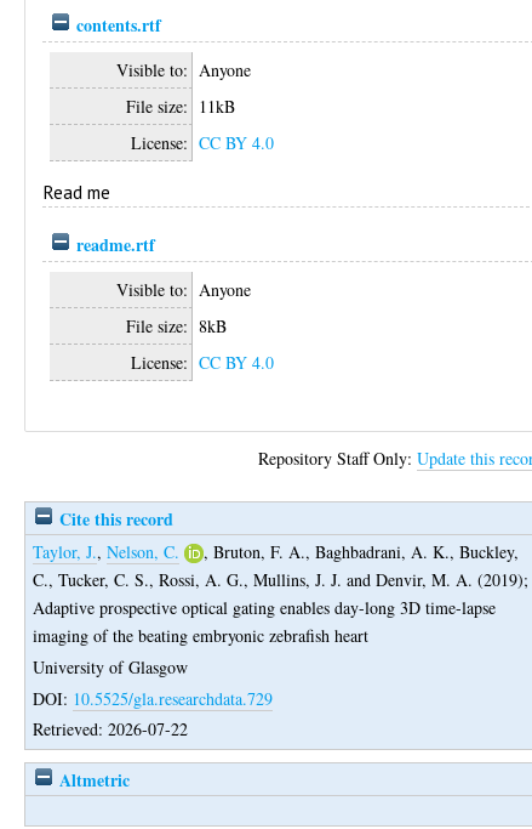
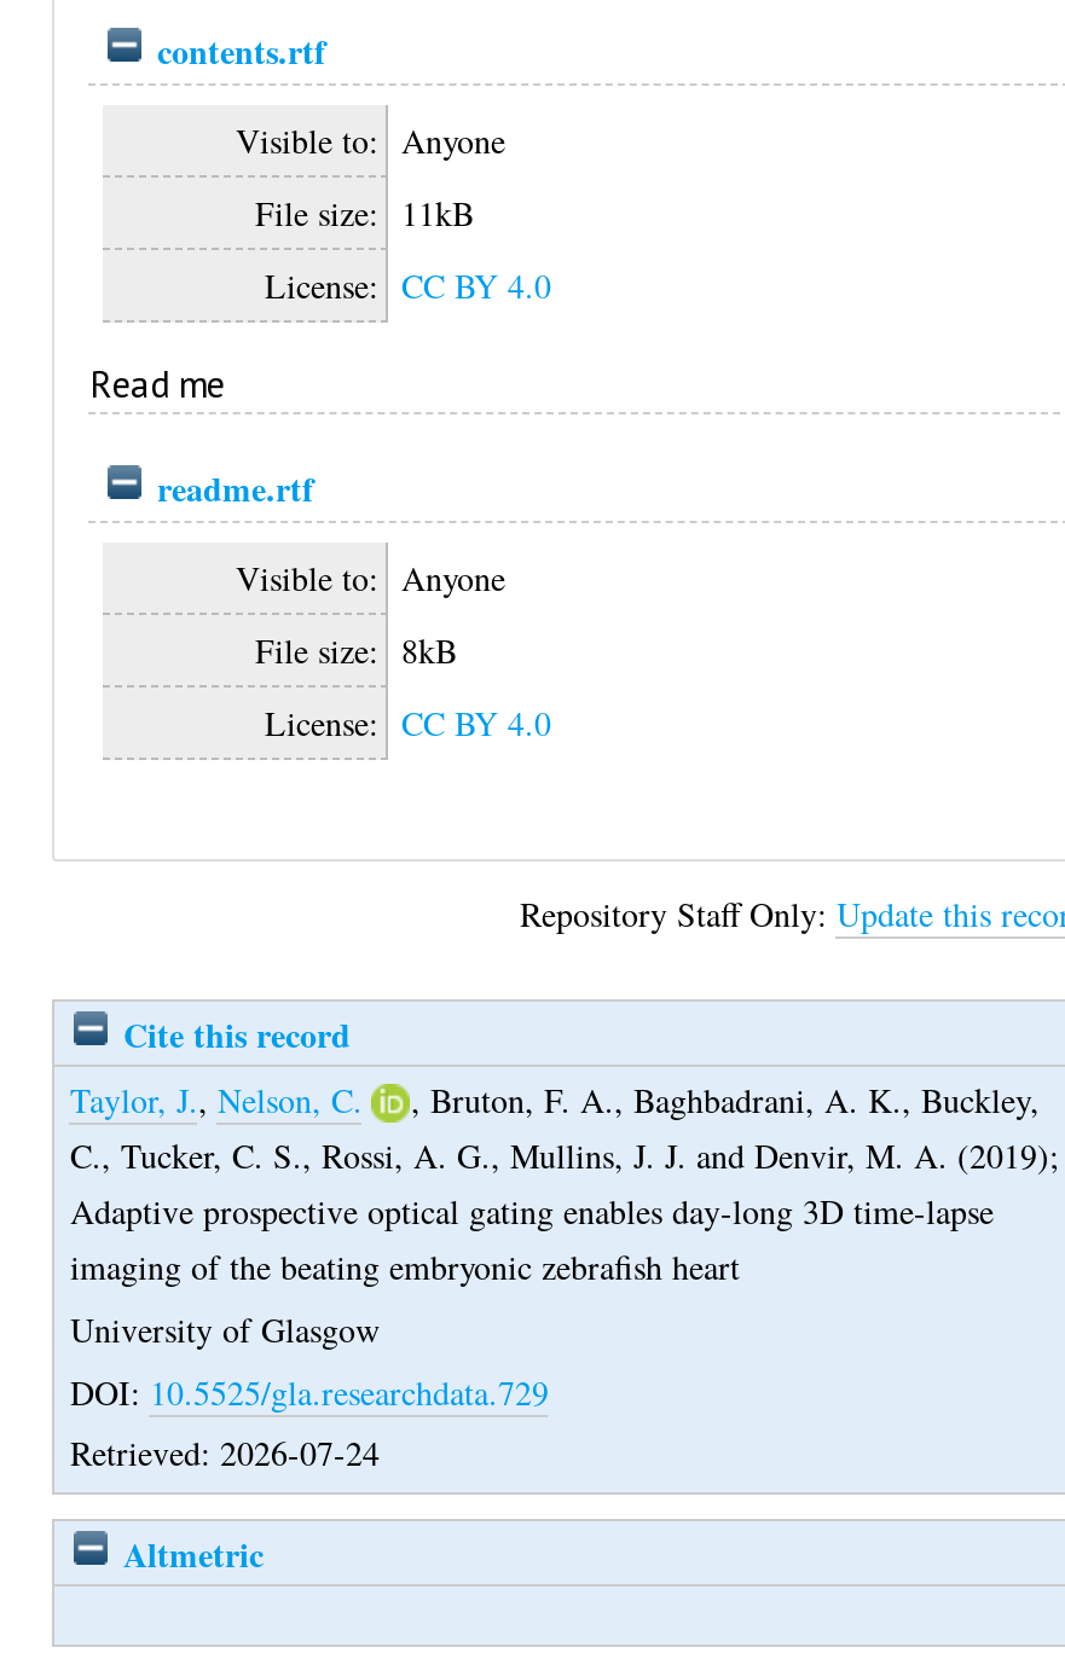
[33,718,188,741] Retrieved: 2026-07-22 -> [70,1430,380,1476] Retrieved: 2026-07-24

